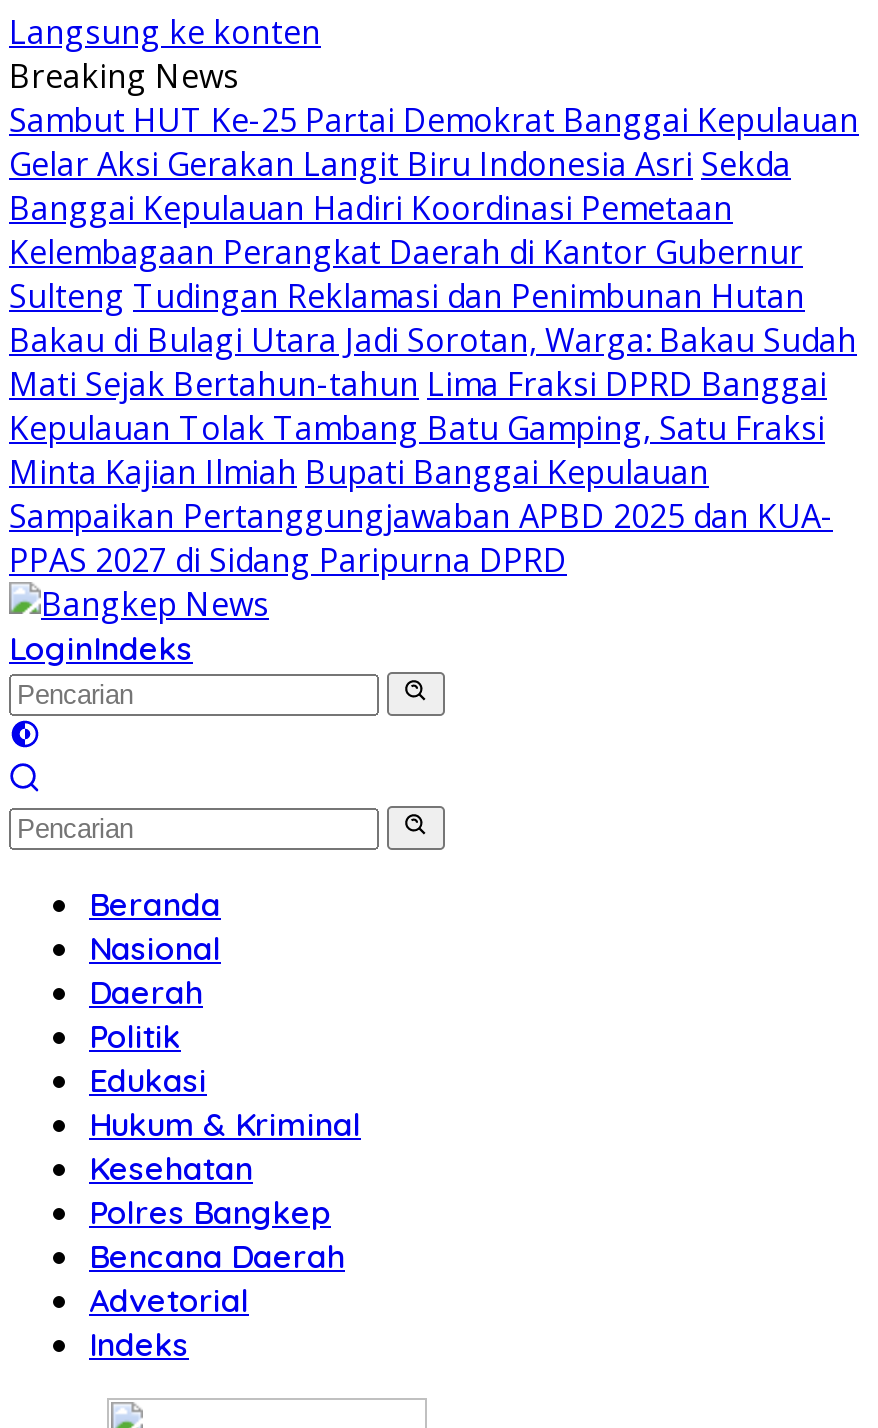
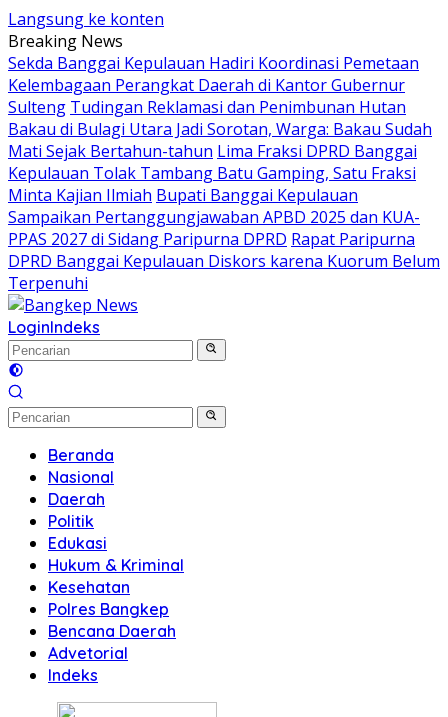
[9,98,859,230] Sambut HUT Ke-25 Partai Demokrat Banggai Kepulauan | Gelar Aksi Gerakan Langit Biru Indonesia Asri Sekda | Banggai Kepulauan Hadiri Koordinasi Pemetaan -> [8,52,419,74] Sekda Banggai Kepulauan Hadiri Koordinasi Pemetaan
moved [9,230,857,538] -> [8,74,432,228]: Kelembagaan Perangkat Daerah di Kantor Gubernur | Sulteng Tudingan Reklamasi dan Penimbunan Hutan | Bakau di Bulagi Utara Jadi Sorotan, Warga: Bakau Sudah | Mati Sejak Bertahun-tahun Lima Fraksi DPRD Banggai | Kepulauan Tolak Tambang Batu Gamping, Satu Fraksi | Minta Kajian Ilmiah Bupati Banggai Kepulauan | Sampaikan Pertanggungjawaban APBD 2025 dan KUA-
[9,538,567,582] PPAS 2027 di Sidang Paripurna DPRD -> [8,228,440,294] PPAS 2027 di Sidang Paripurna DPRD Rapat Paripurna | DPRD Banggai Kepulauan Diskors karena Kuorum Belum | Terpenuhi

